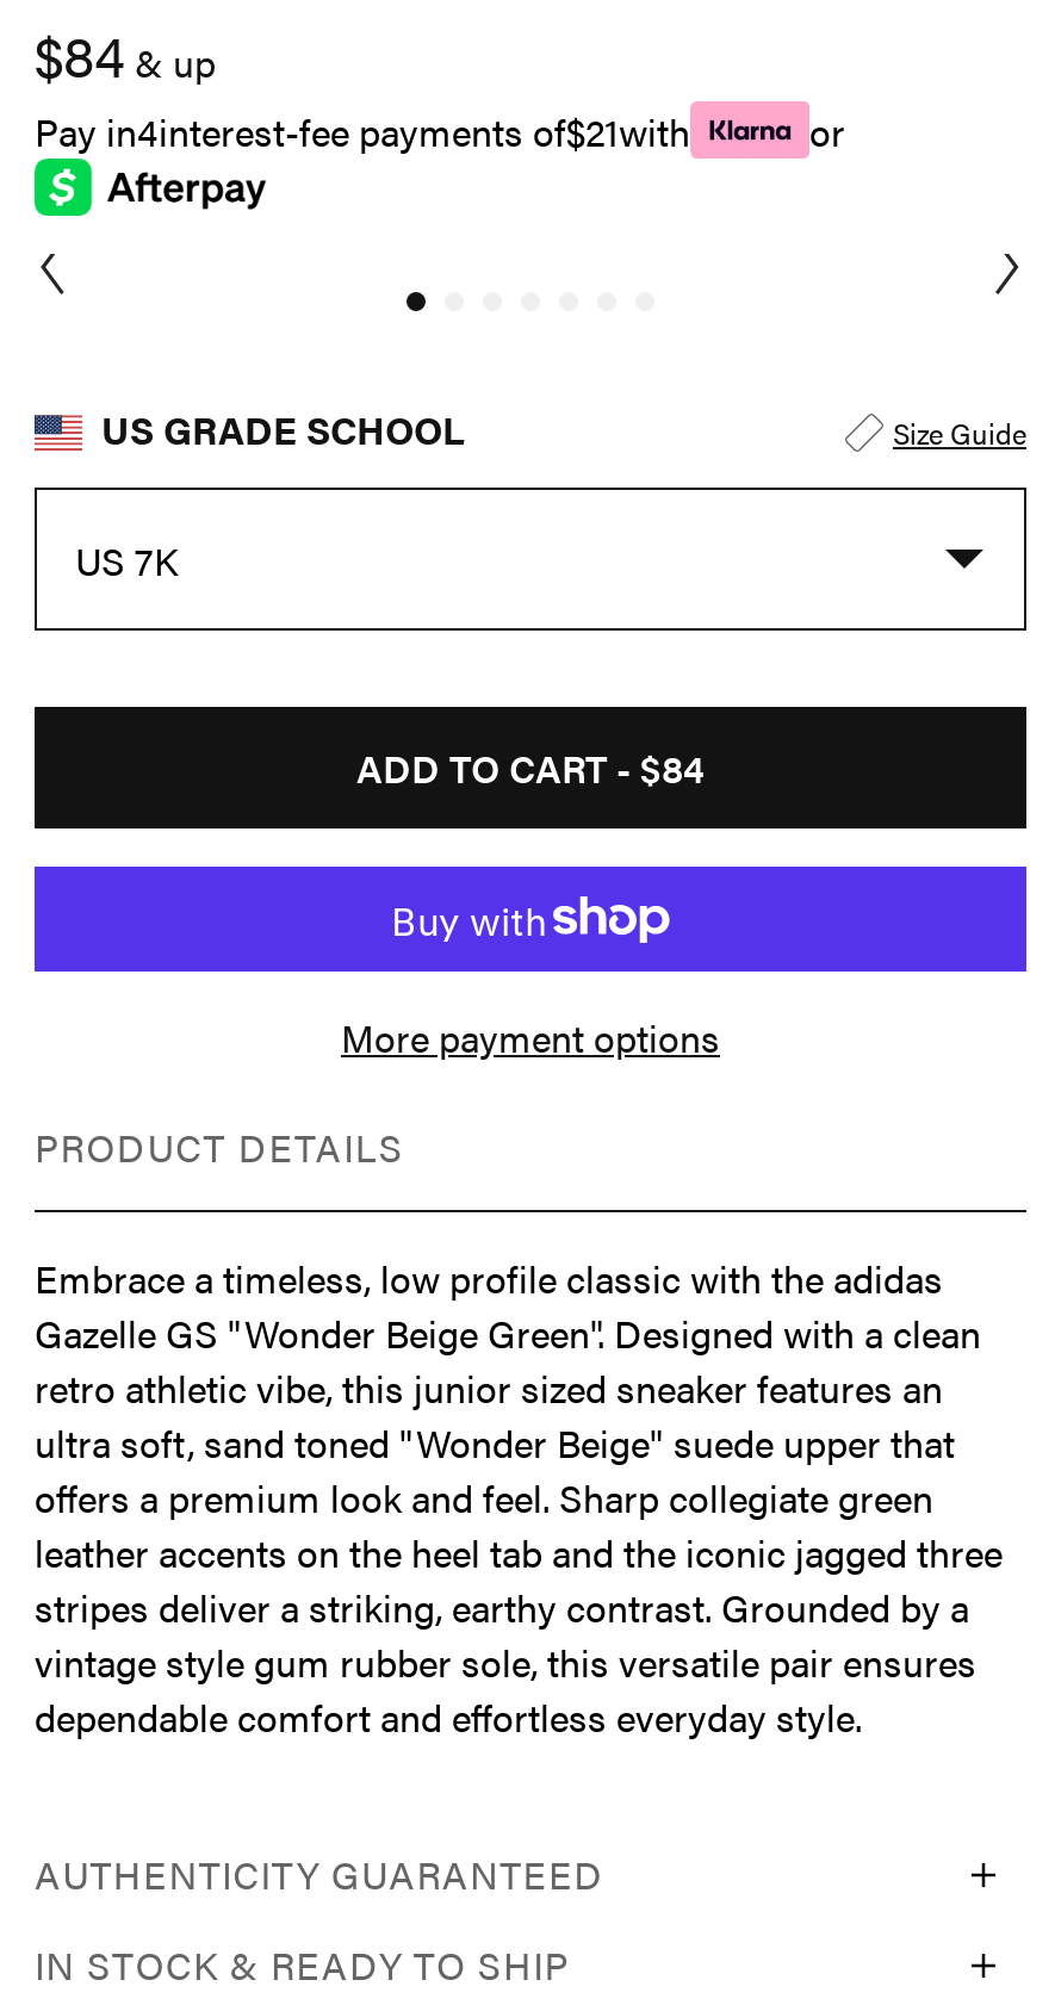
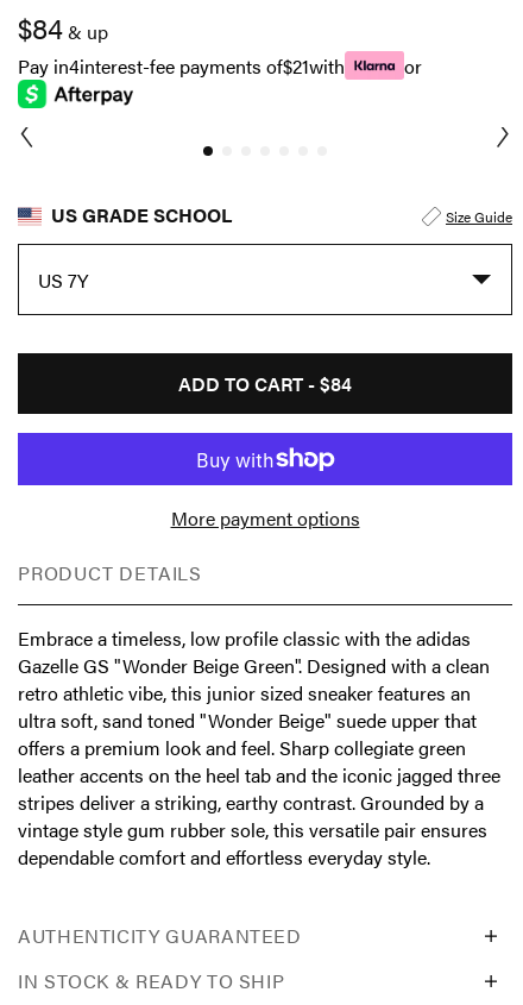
[75,532,178,586] US 7K -> [38,266,88,293] US 7Y

